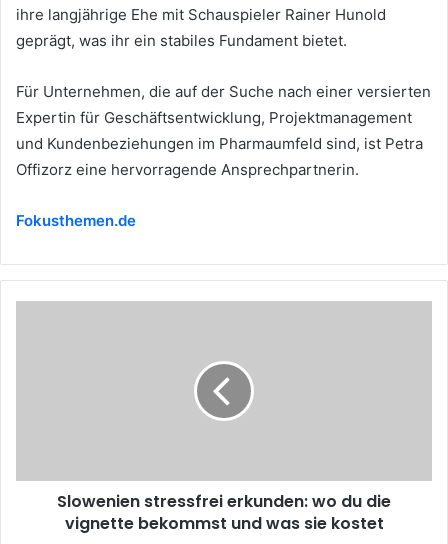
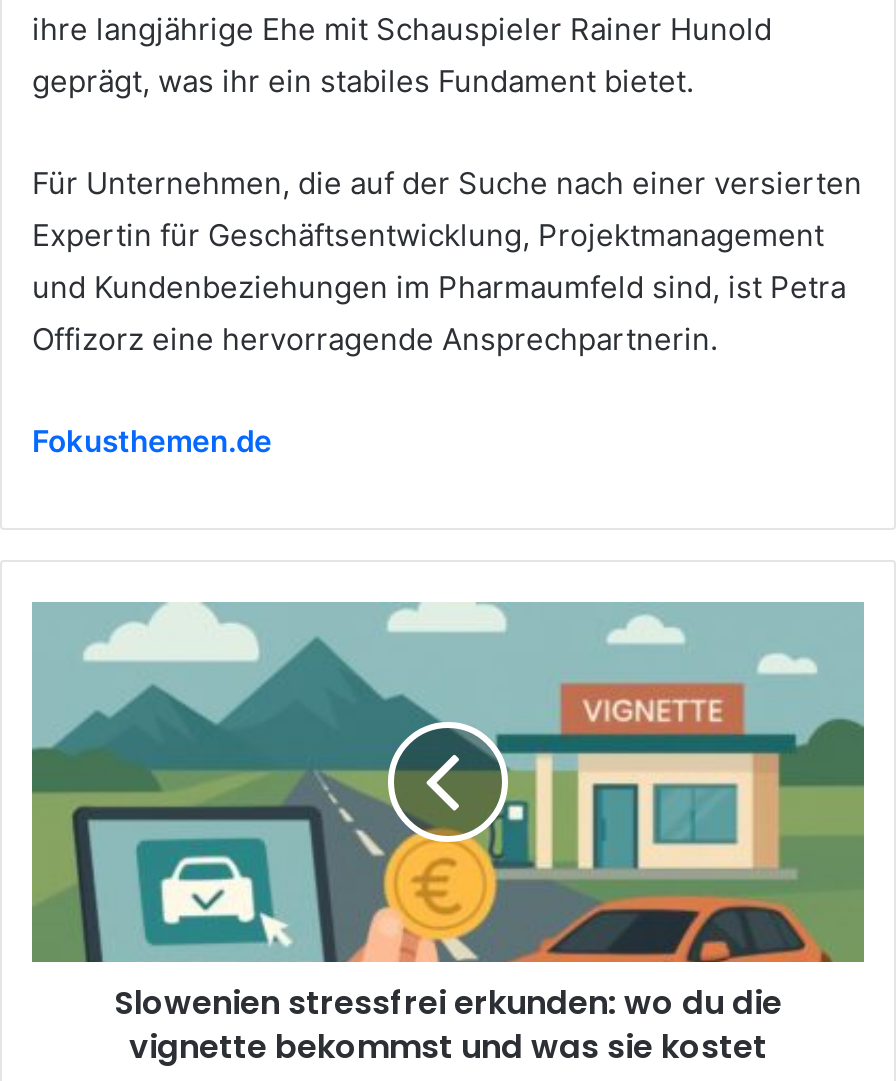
none -> [32,602,864,964] [image]

